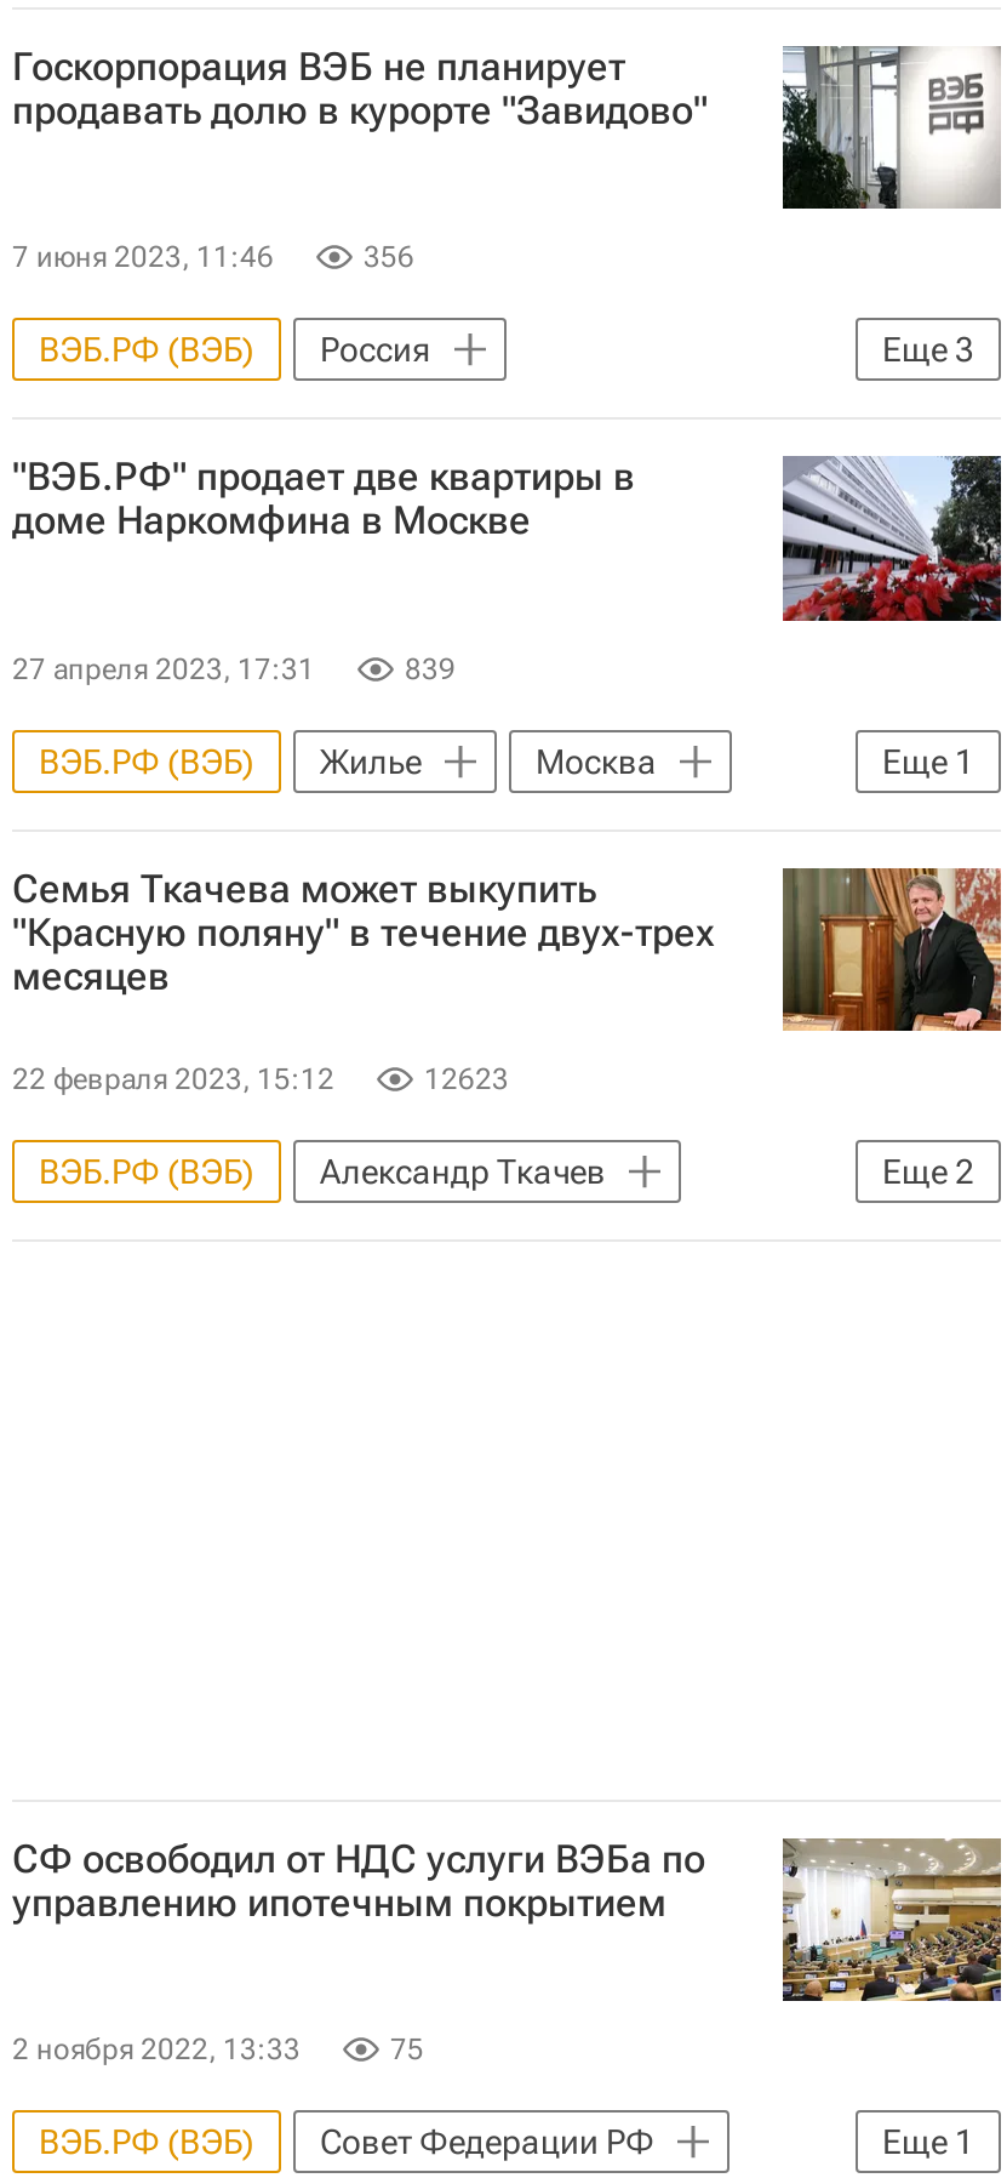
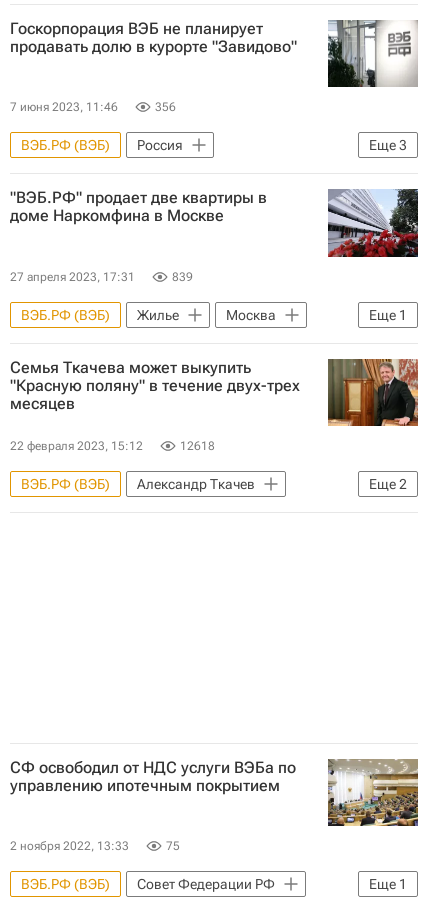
[424,1062,509,1096] 12623 -> [180,439,215,453] 12618

